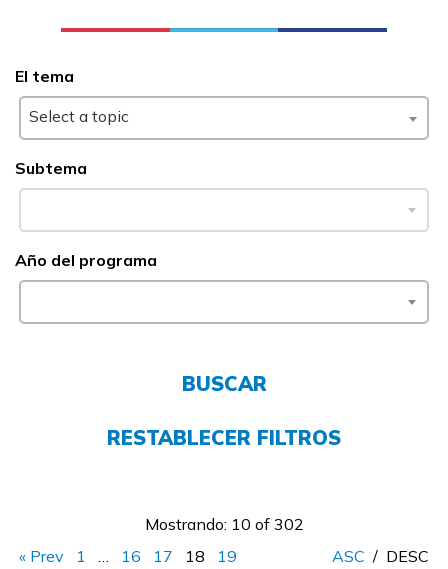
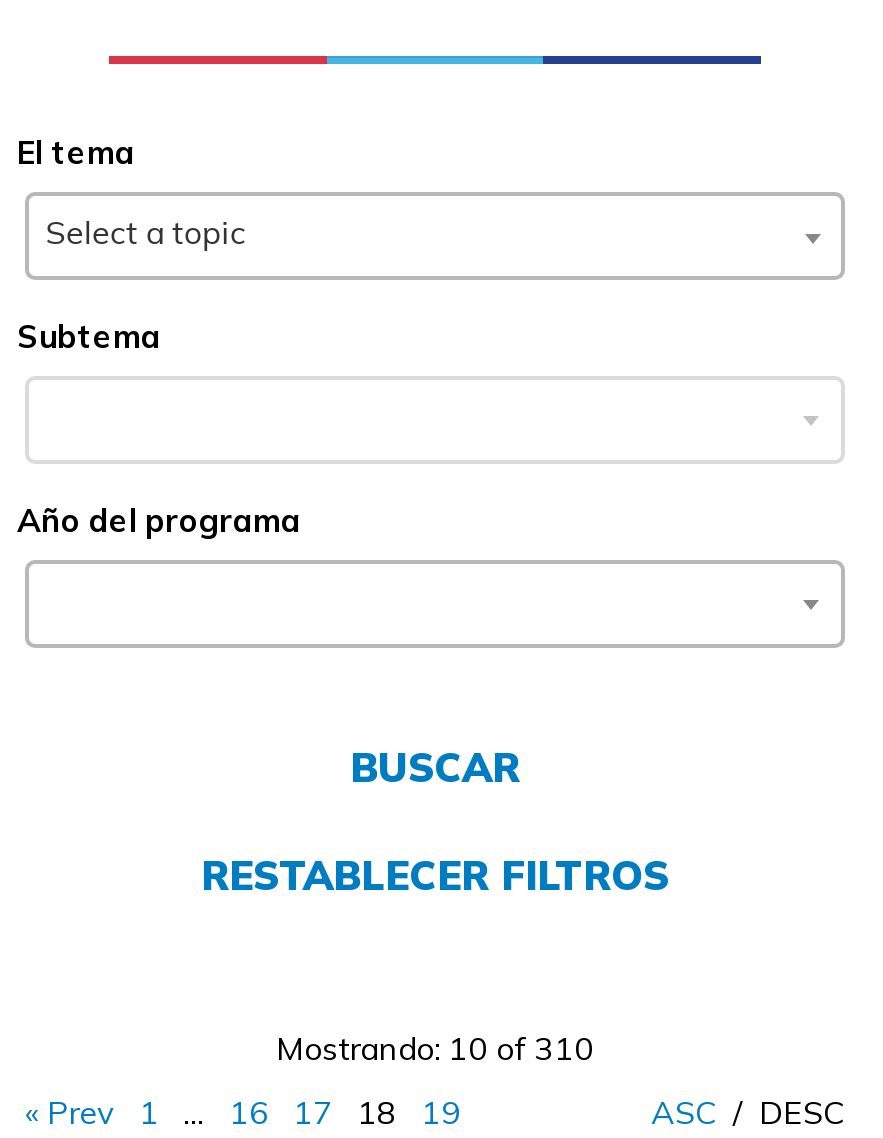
[144,514,303,534] Mostrando: 10 of 302 -> [276,1028,594,1068] Mostrando: 10 of 310

